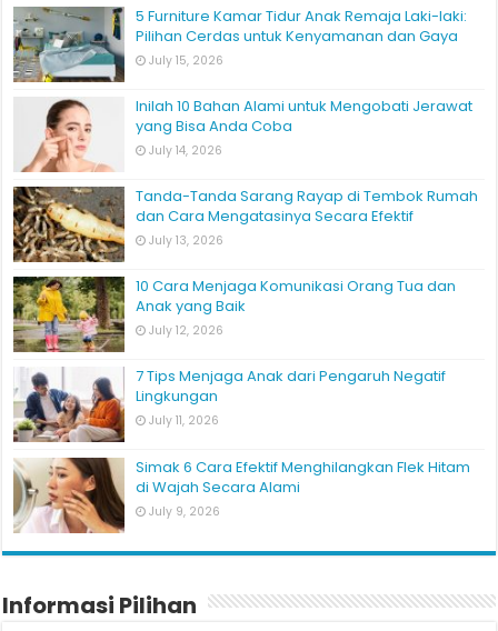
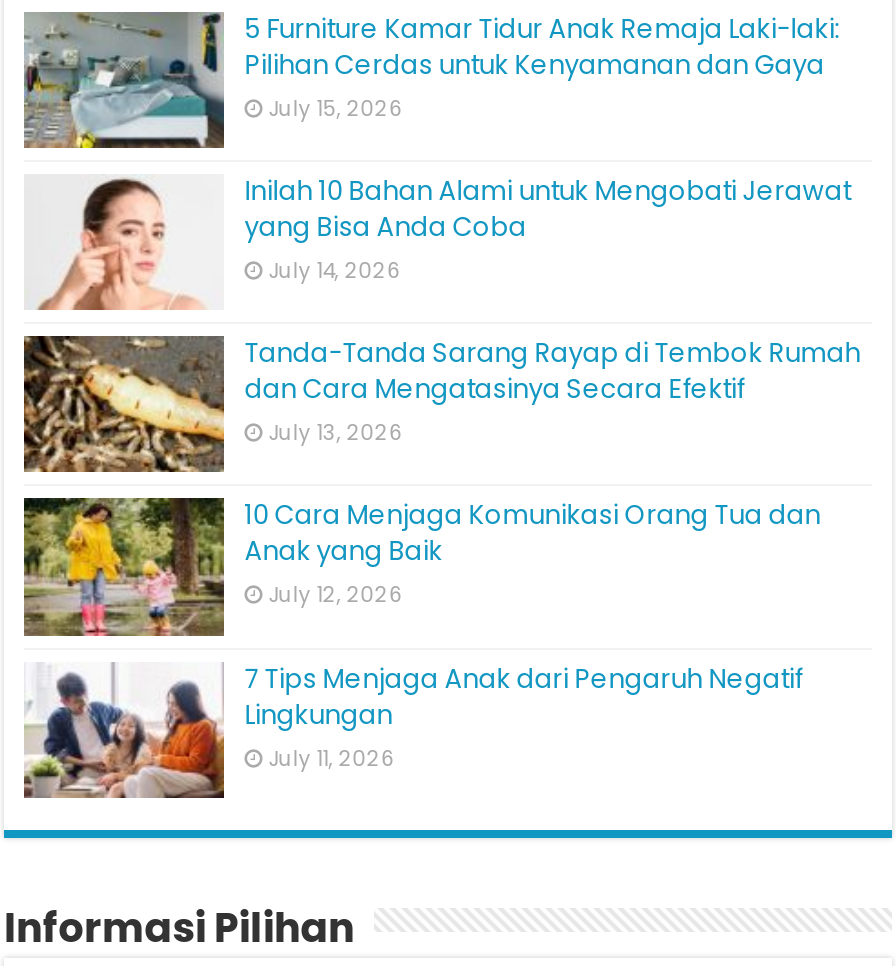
[12,456,470,534] [image] | Simak 6 Cara Efektif Menghilangkan Flek Hitam | di Wajah Secara Alami | July 9, 2026 -> none

